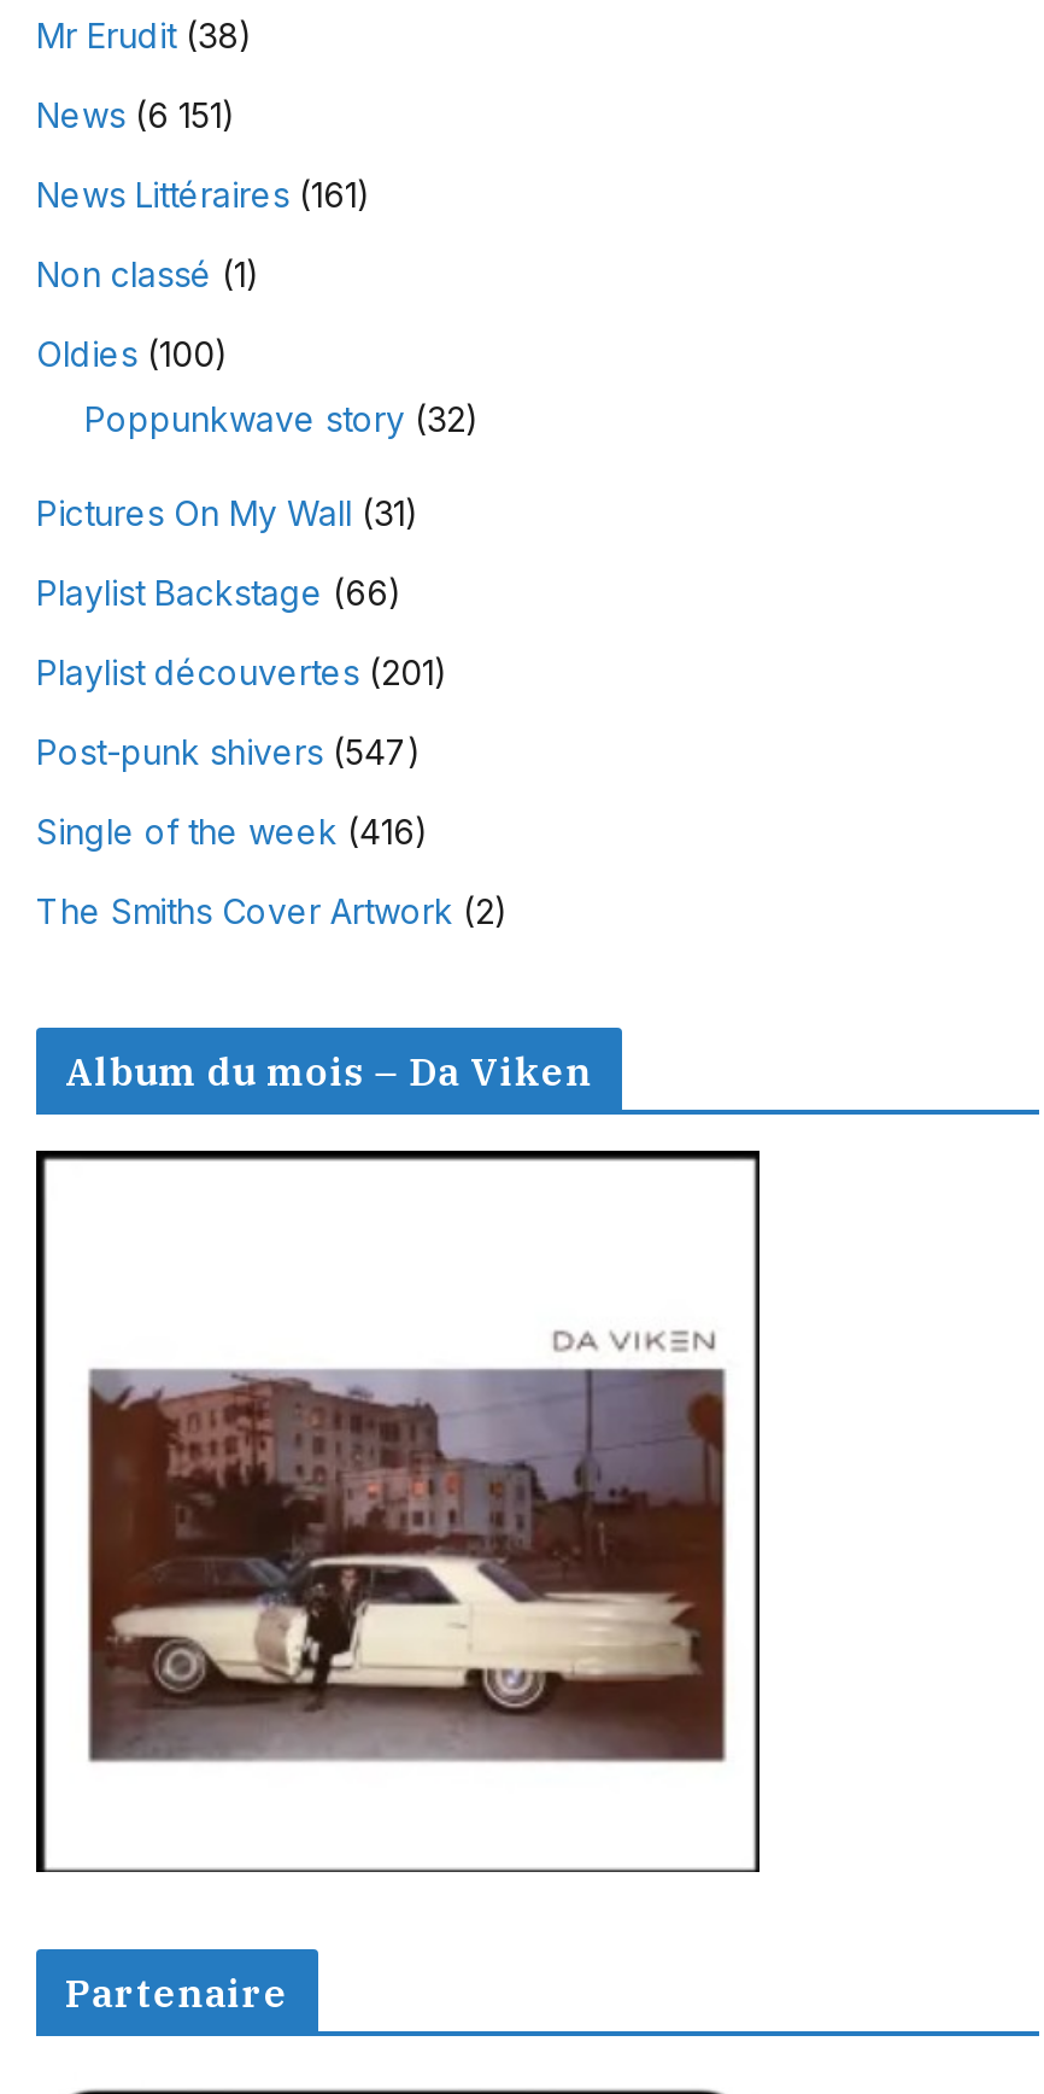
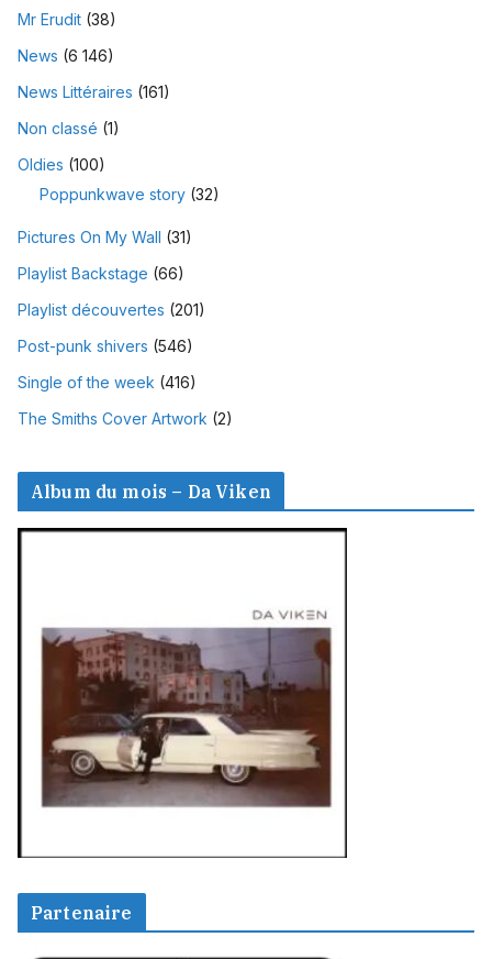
[36,93,236,134] News (6 151) -> [18,46,114,65] News (6 146)
[36,730,422,771] Post-punk shivers (547) -> [18,336,193,355] Post-punk shivers (546)

